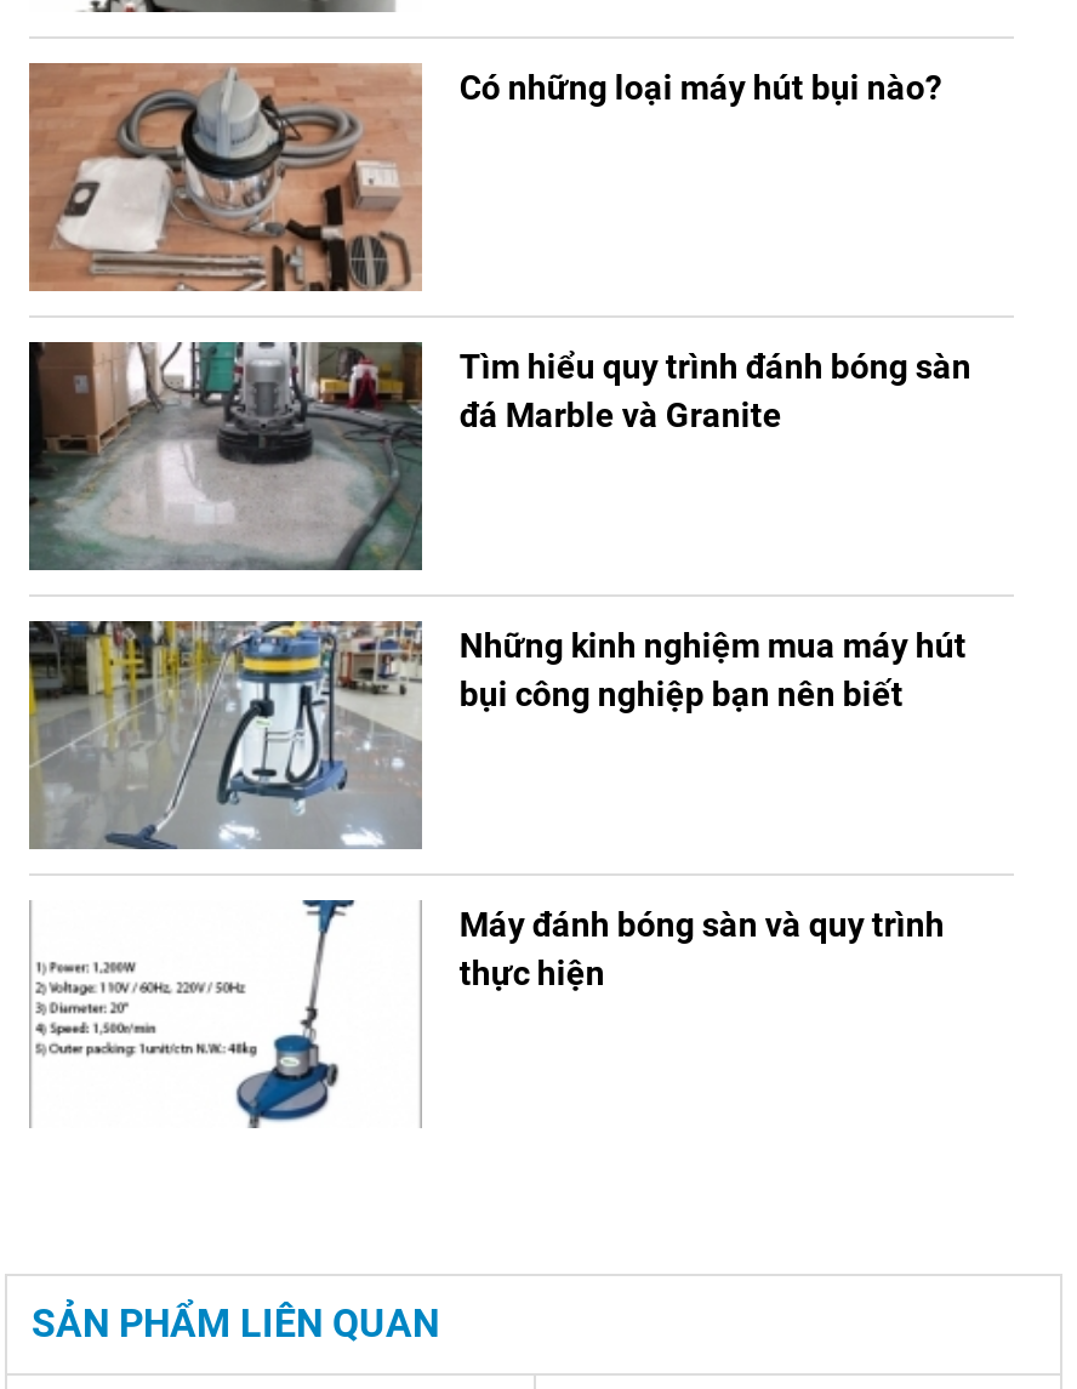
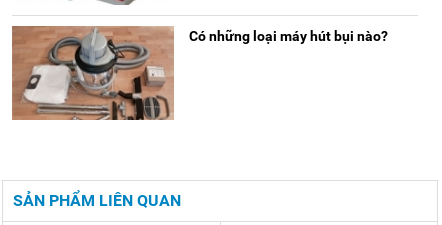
[27,340,971,573] [image] | Tìm hiểu quy trình đánh bóng sàn | đá Marble và Granite -> none
[27,619,966,852] [image] | Những kinh nghiệm mua máy hút | bụi công nghiệp bạn nên biết -> none
[32,898,357,1126] [image] -> none
[459,905,945,993] Máy đánh bóng sàn và quy trình | thực hiện -> none

